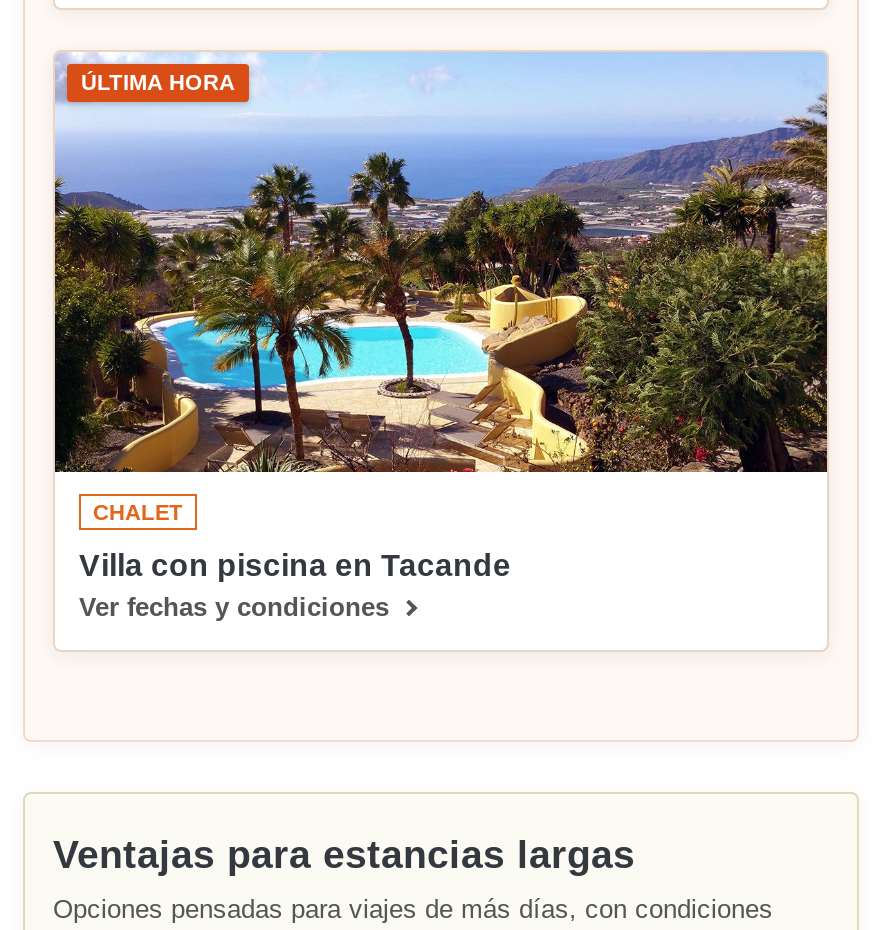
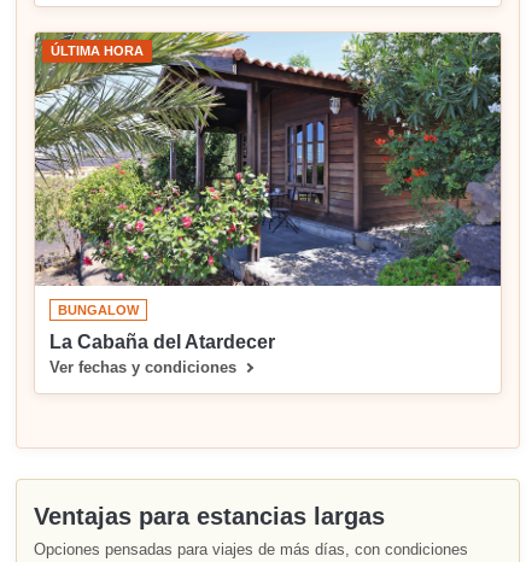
[53,52,829,523] [image] | CHALET -> [34,31,502,317] [image] | BUNGALOW
[79,547,511,581] Villa con piscina en Tacande -> [49,331,275,352] La Cabaña del Atardecer

